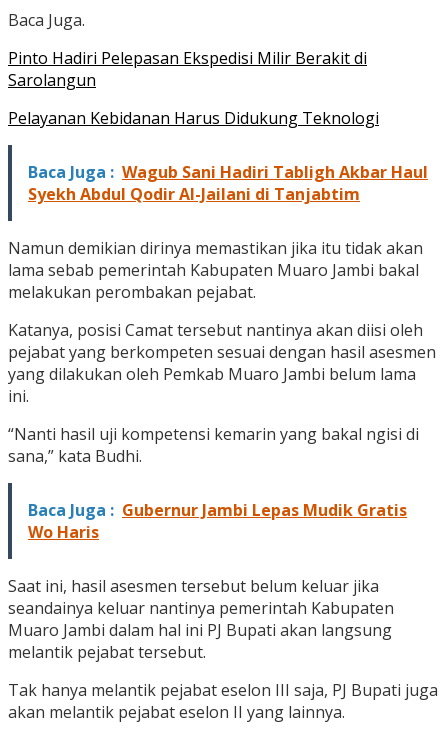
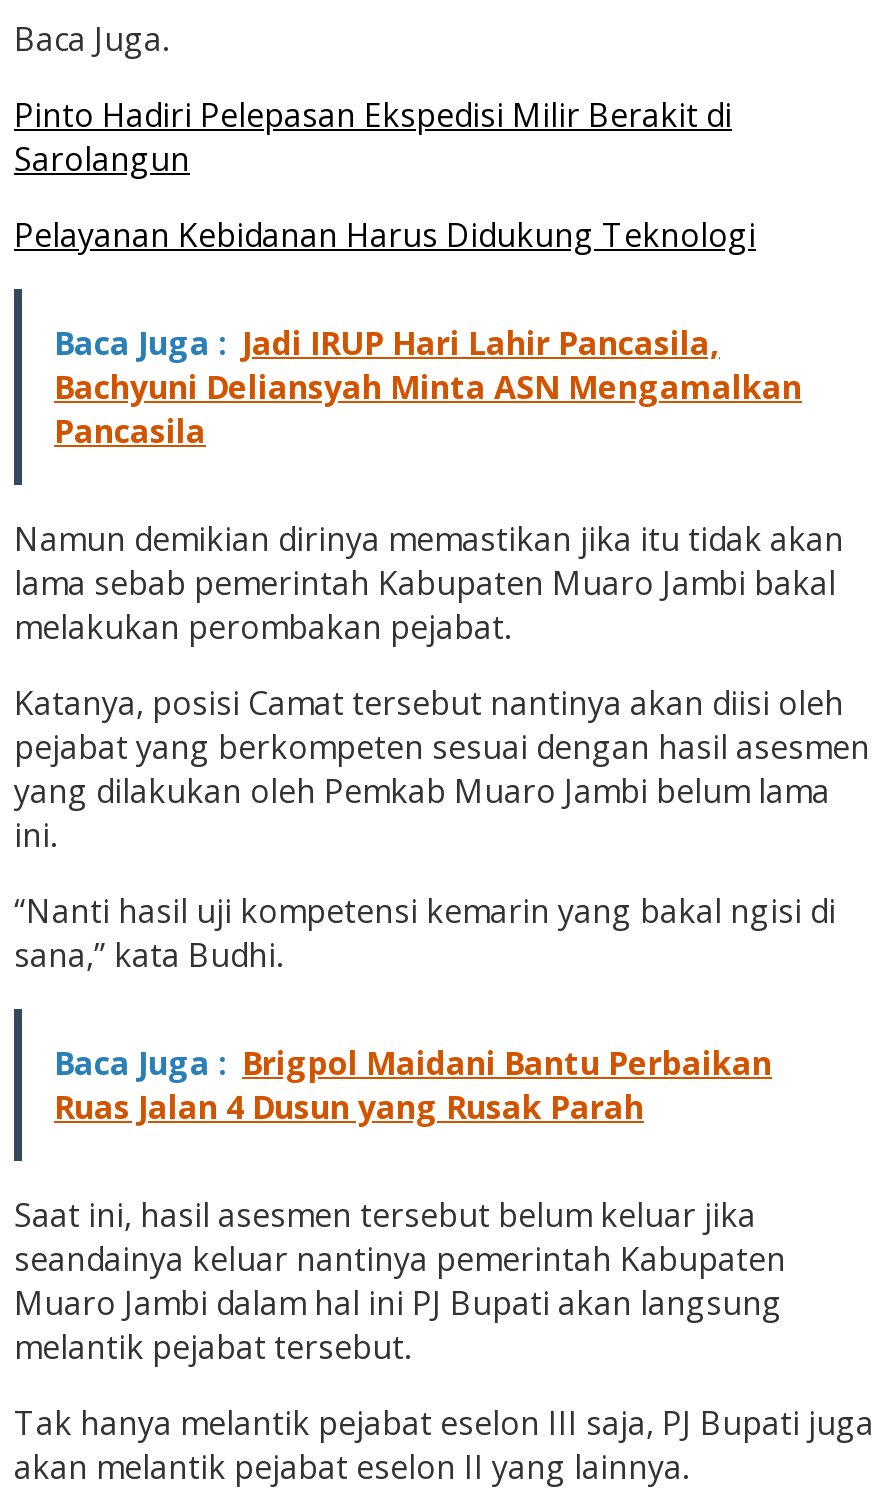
[28,161,428,205] Baca Juga : Wagub Sani Hadiri Tabligh Akbar Haul | Syekh Abdul Qodir Al-Jailani di Tanjabtim -> [54,321,802,453] Baca Juga : Jadi IRUP Hari Lahir Pancasila, | Bachyuni Deliansyah Minta ASN Mengamalkan | Pancasila
[28,499,407,543] Baca Juga : Gubernur Jambi Lepas Mudik Gratis | Wo Haris -> [54,1041,772,1129] Baca Juga : Brigpol Maidani Bantu Perbaikan | Ruas Jalan 4 Dusun yang Rusak Parah

